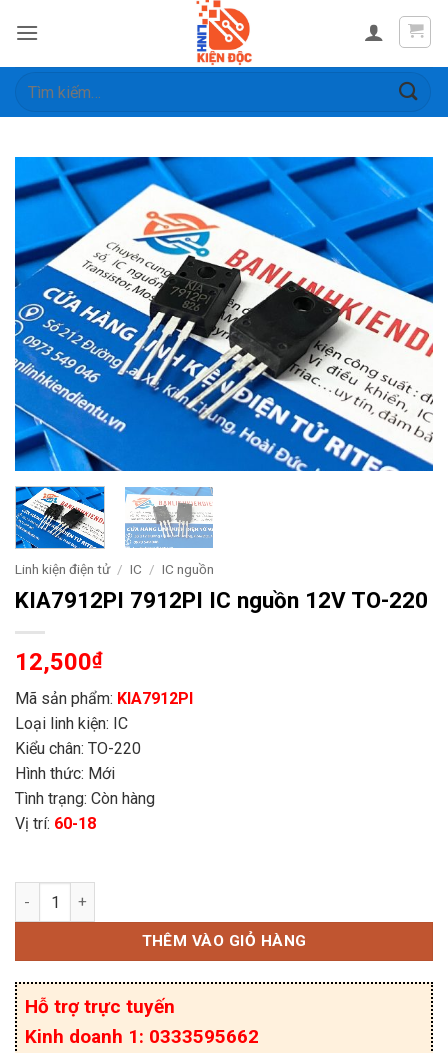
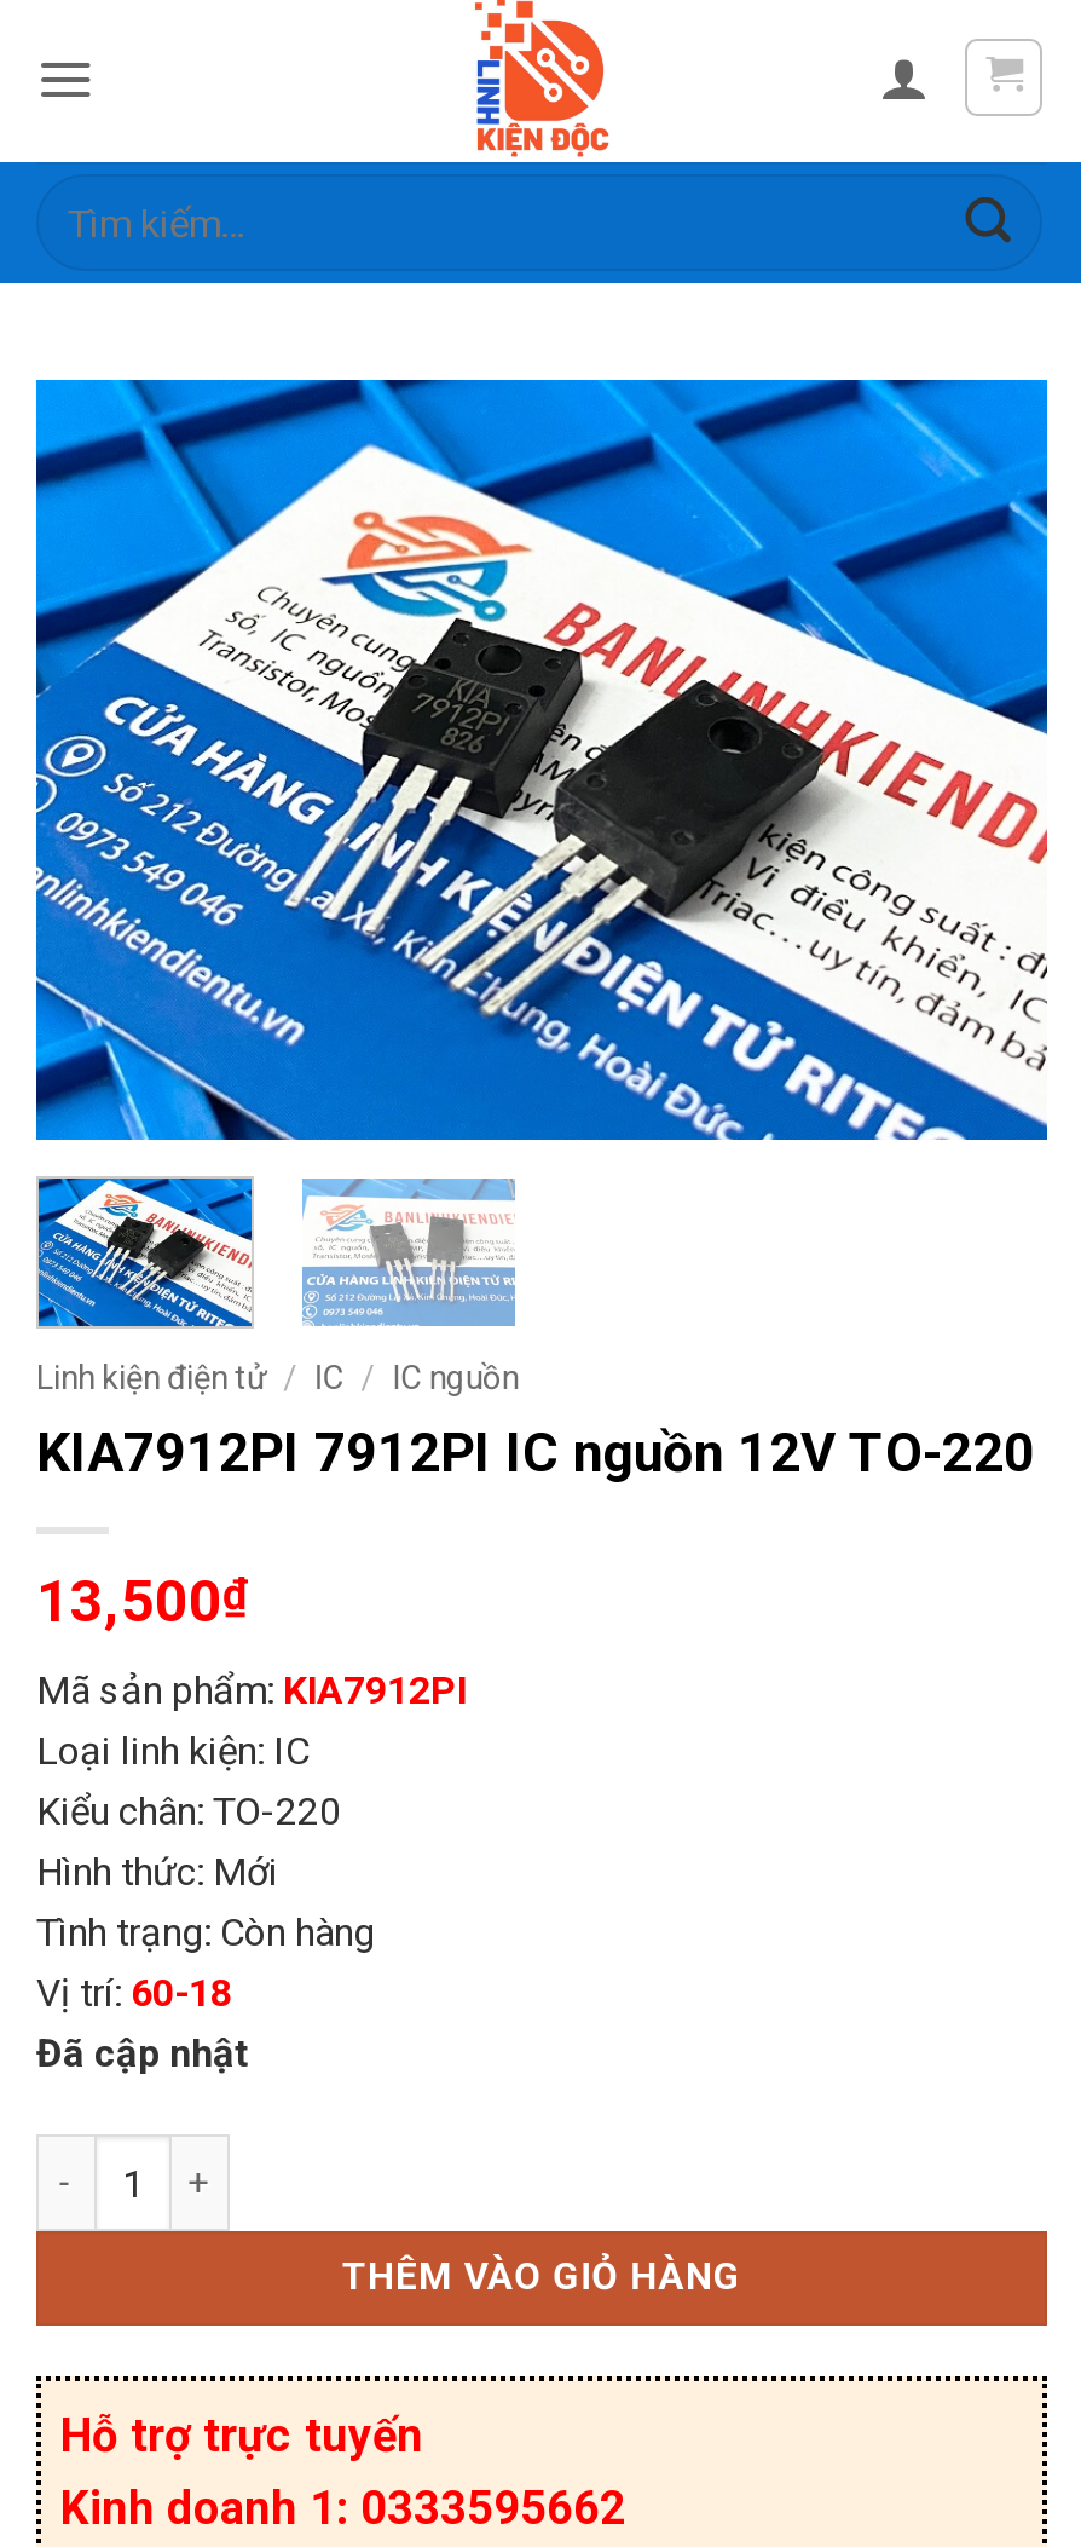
[15,648,102,676] 12,500₫ -> [36,1569,247,1637] 13,500₫
none -> [36,2031,249,2077] Đã cập nhật

